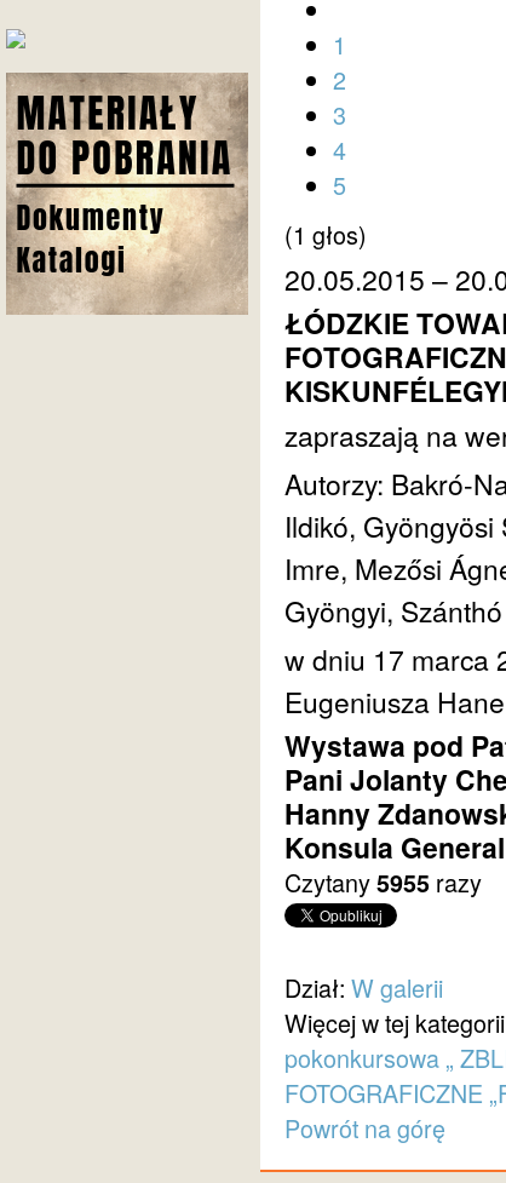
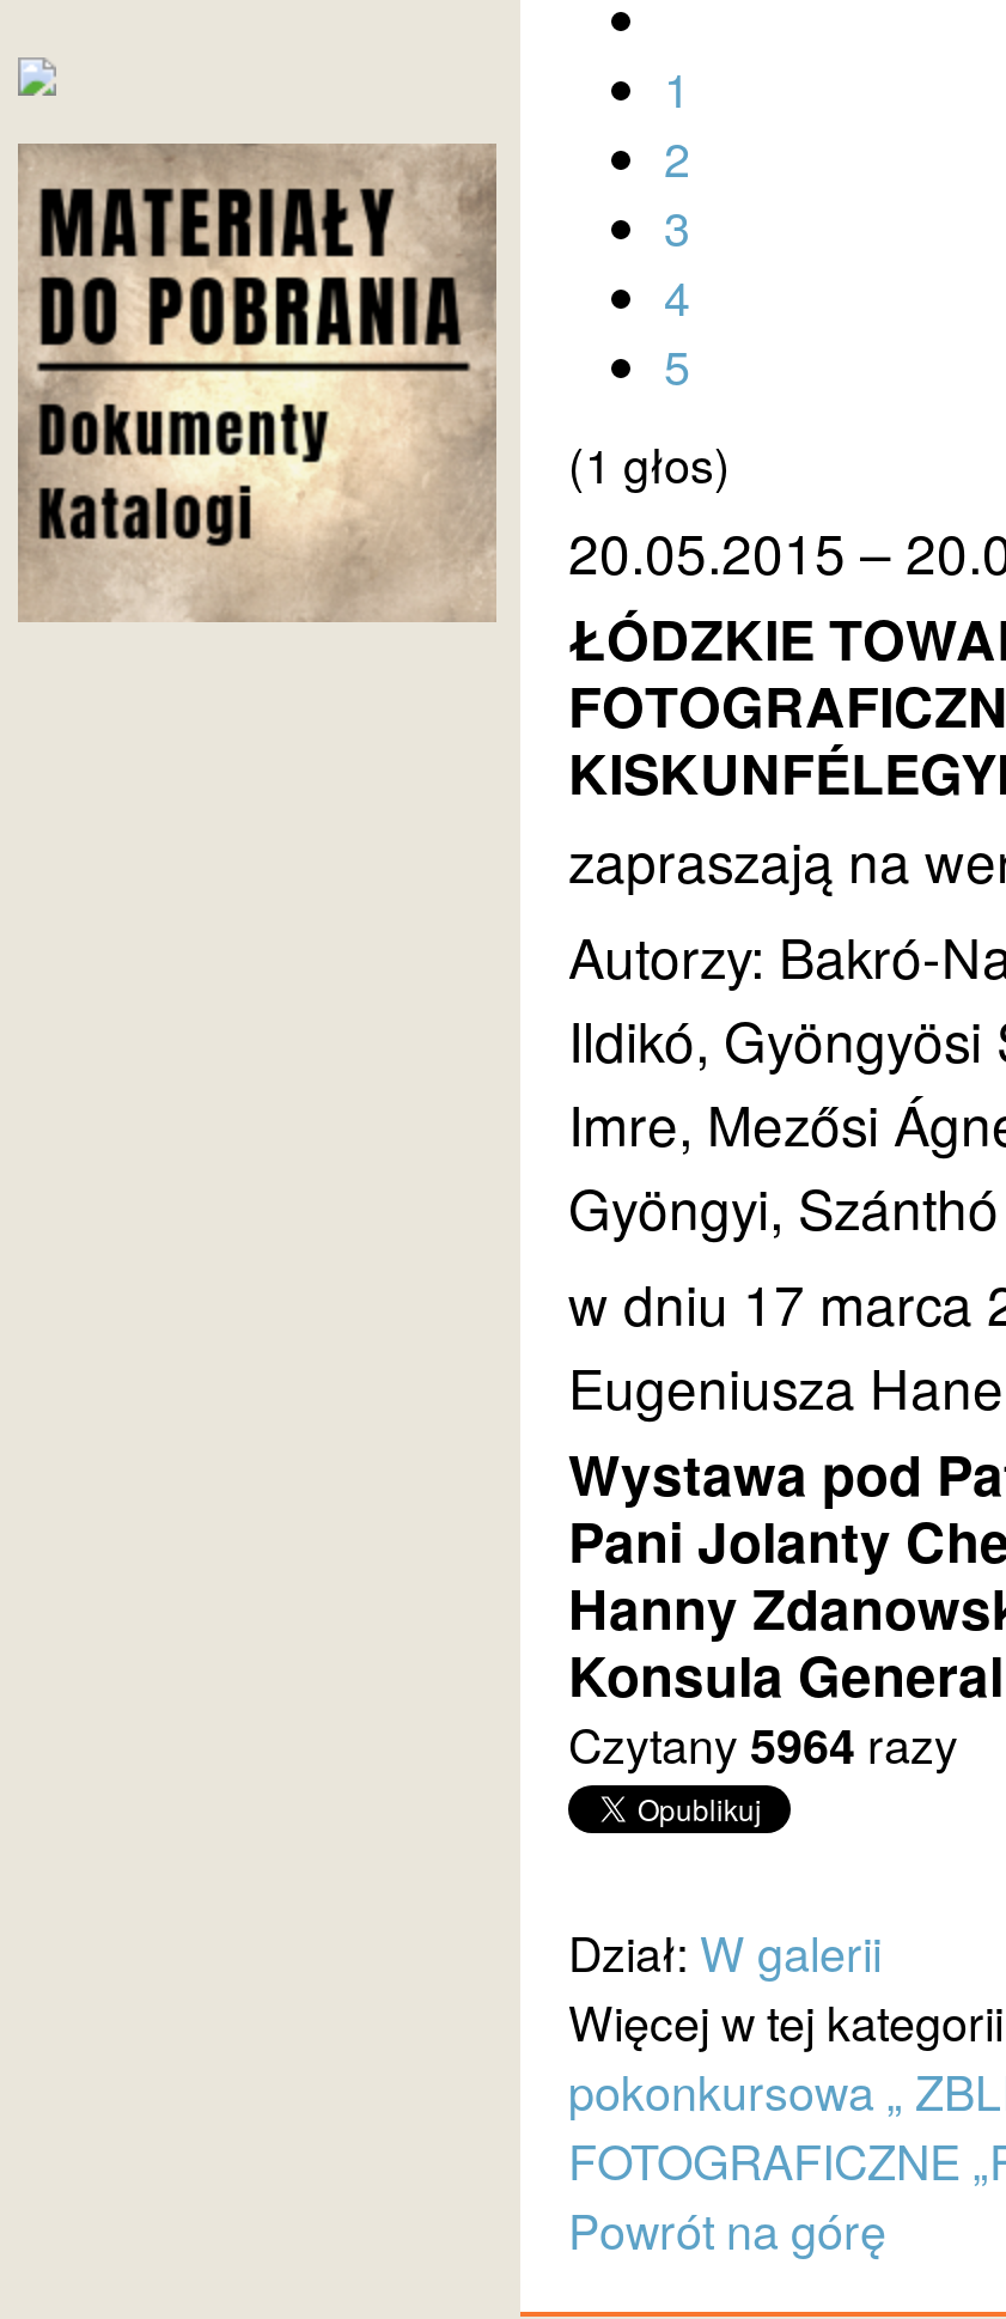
[284,865,482,900] Czytany 5955 razy -> [568,1709,958,1778] Czytany 5964 razy

